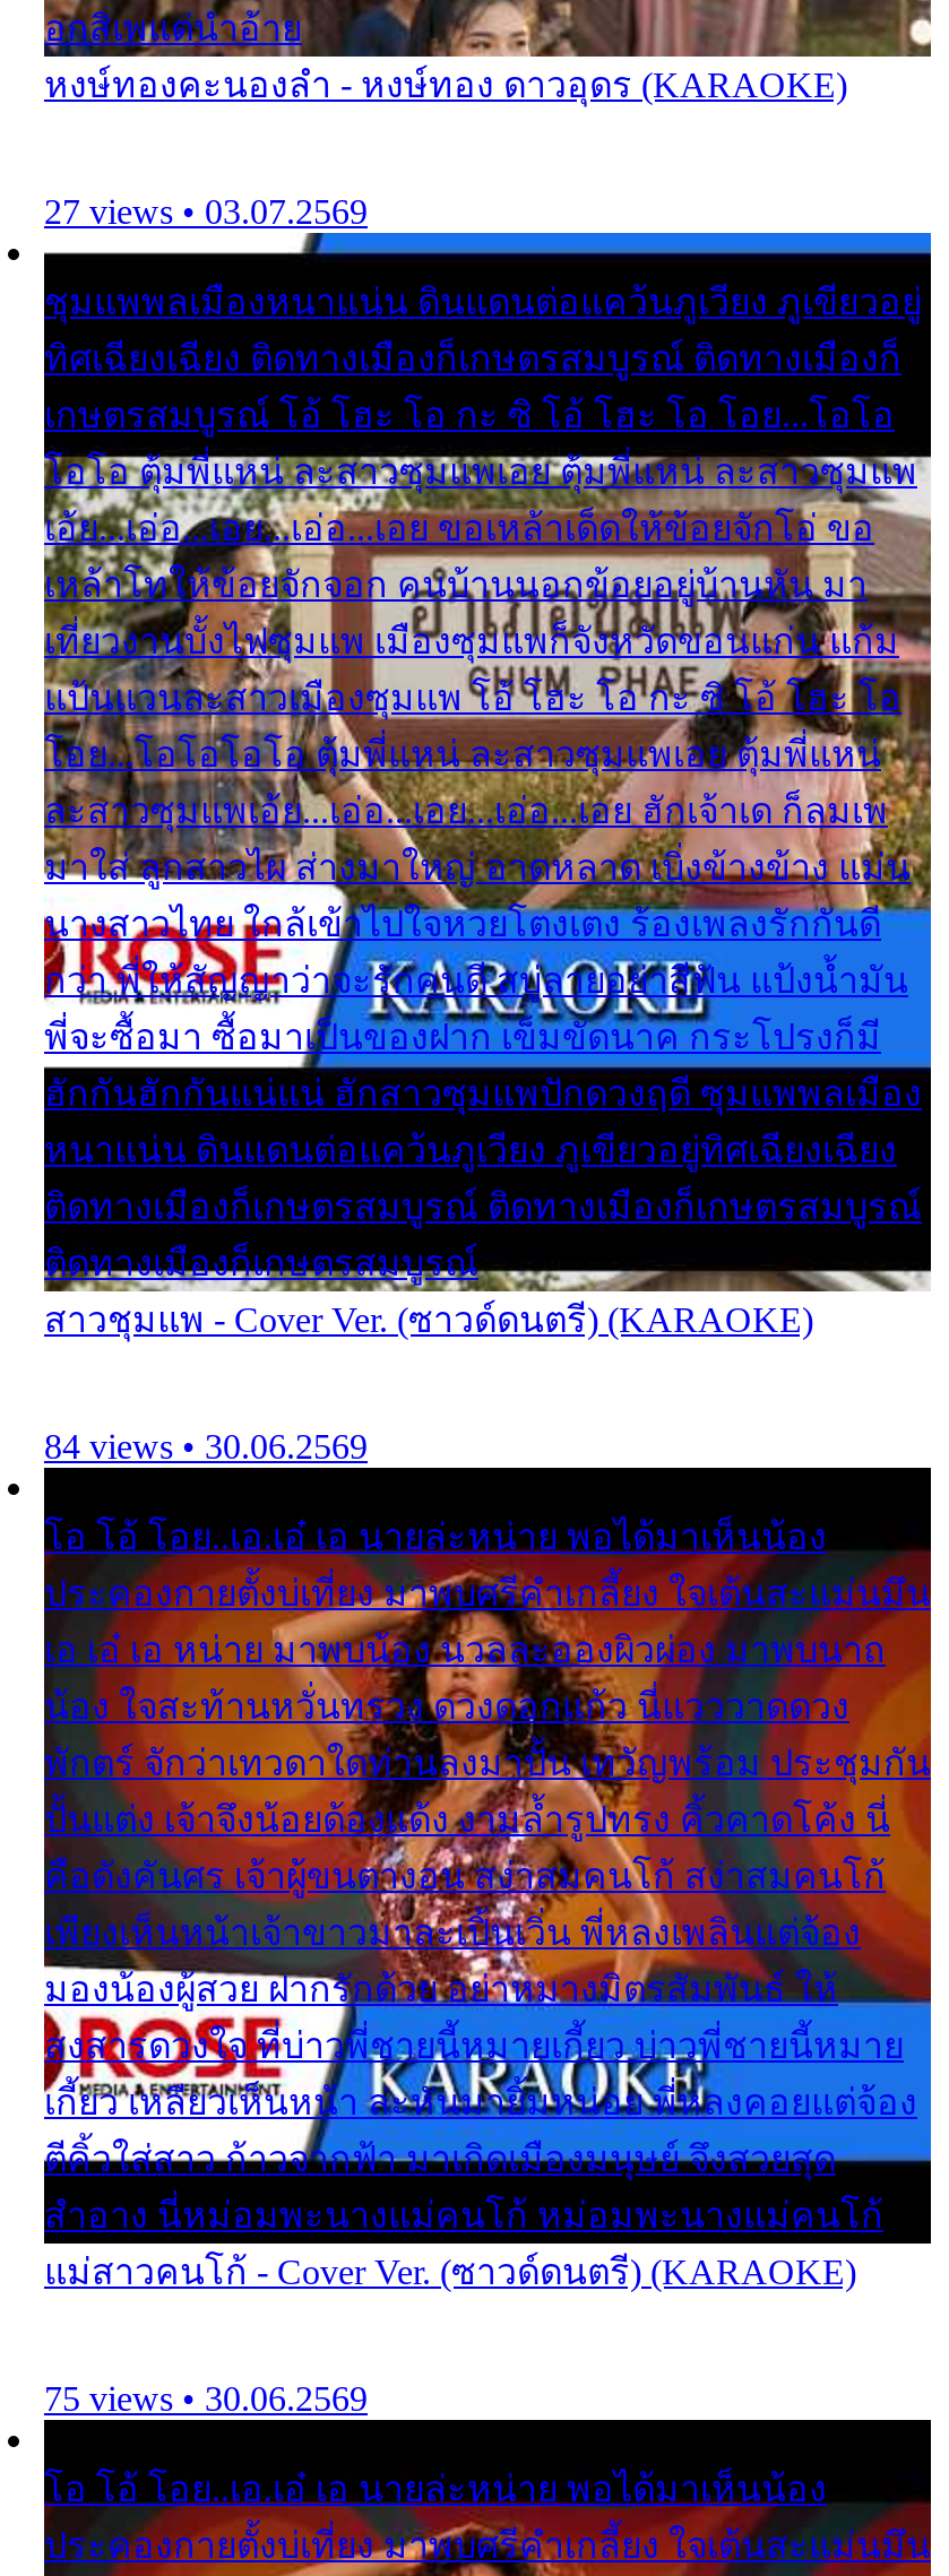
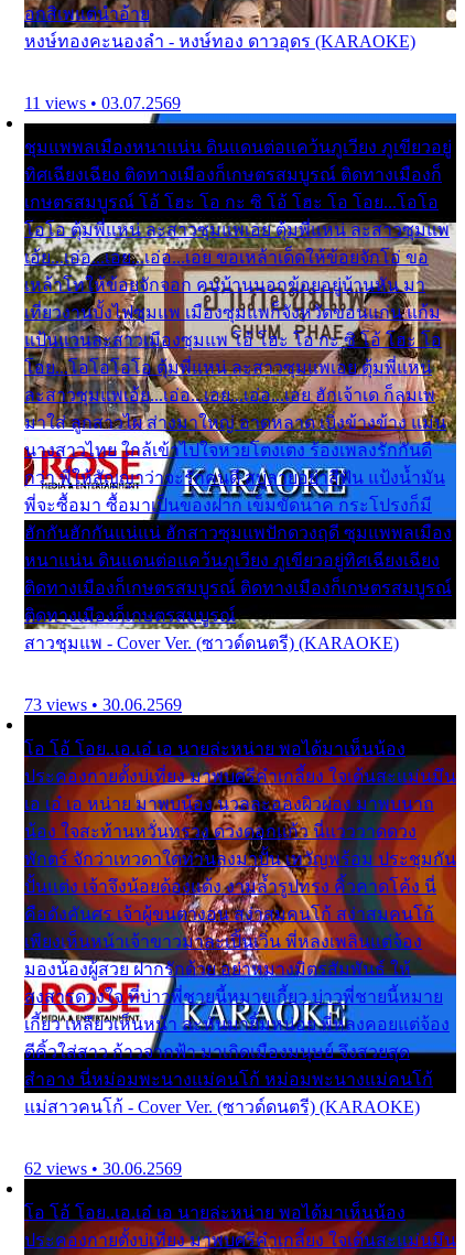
[44,192,368,230] 27 views • 03.07.2569 -> [24,93,181,112] 11 views • 03.07.2569
[44,1427,368,1465] 84 views • 30.06.2569 -> [24,695,182,714] 73 views • 30.06.2569
[44,2379,368,2417] 75 views • 30.06.2569 -> [24,1159,182,1178] 62 views • 30.06.2569

